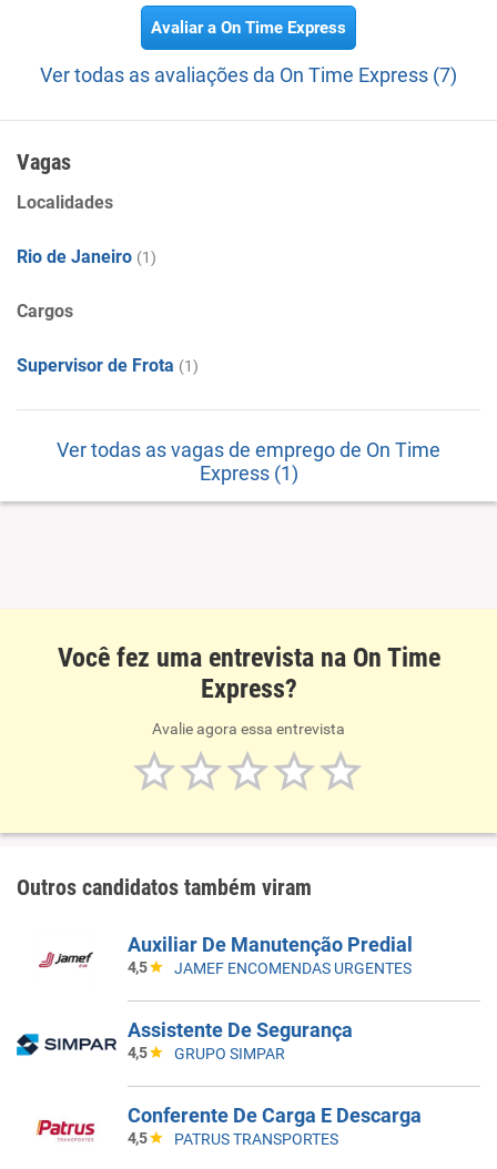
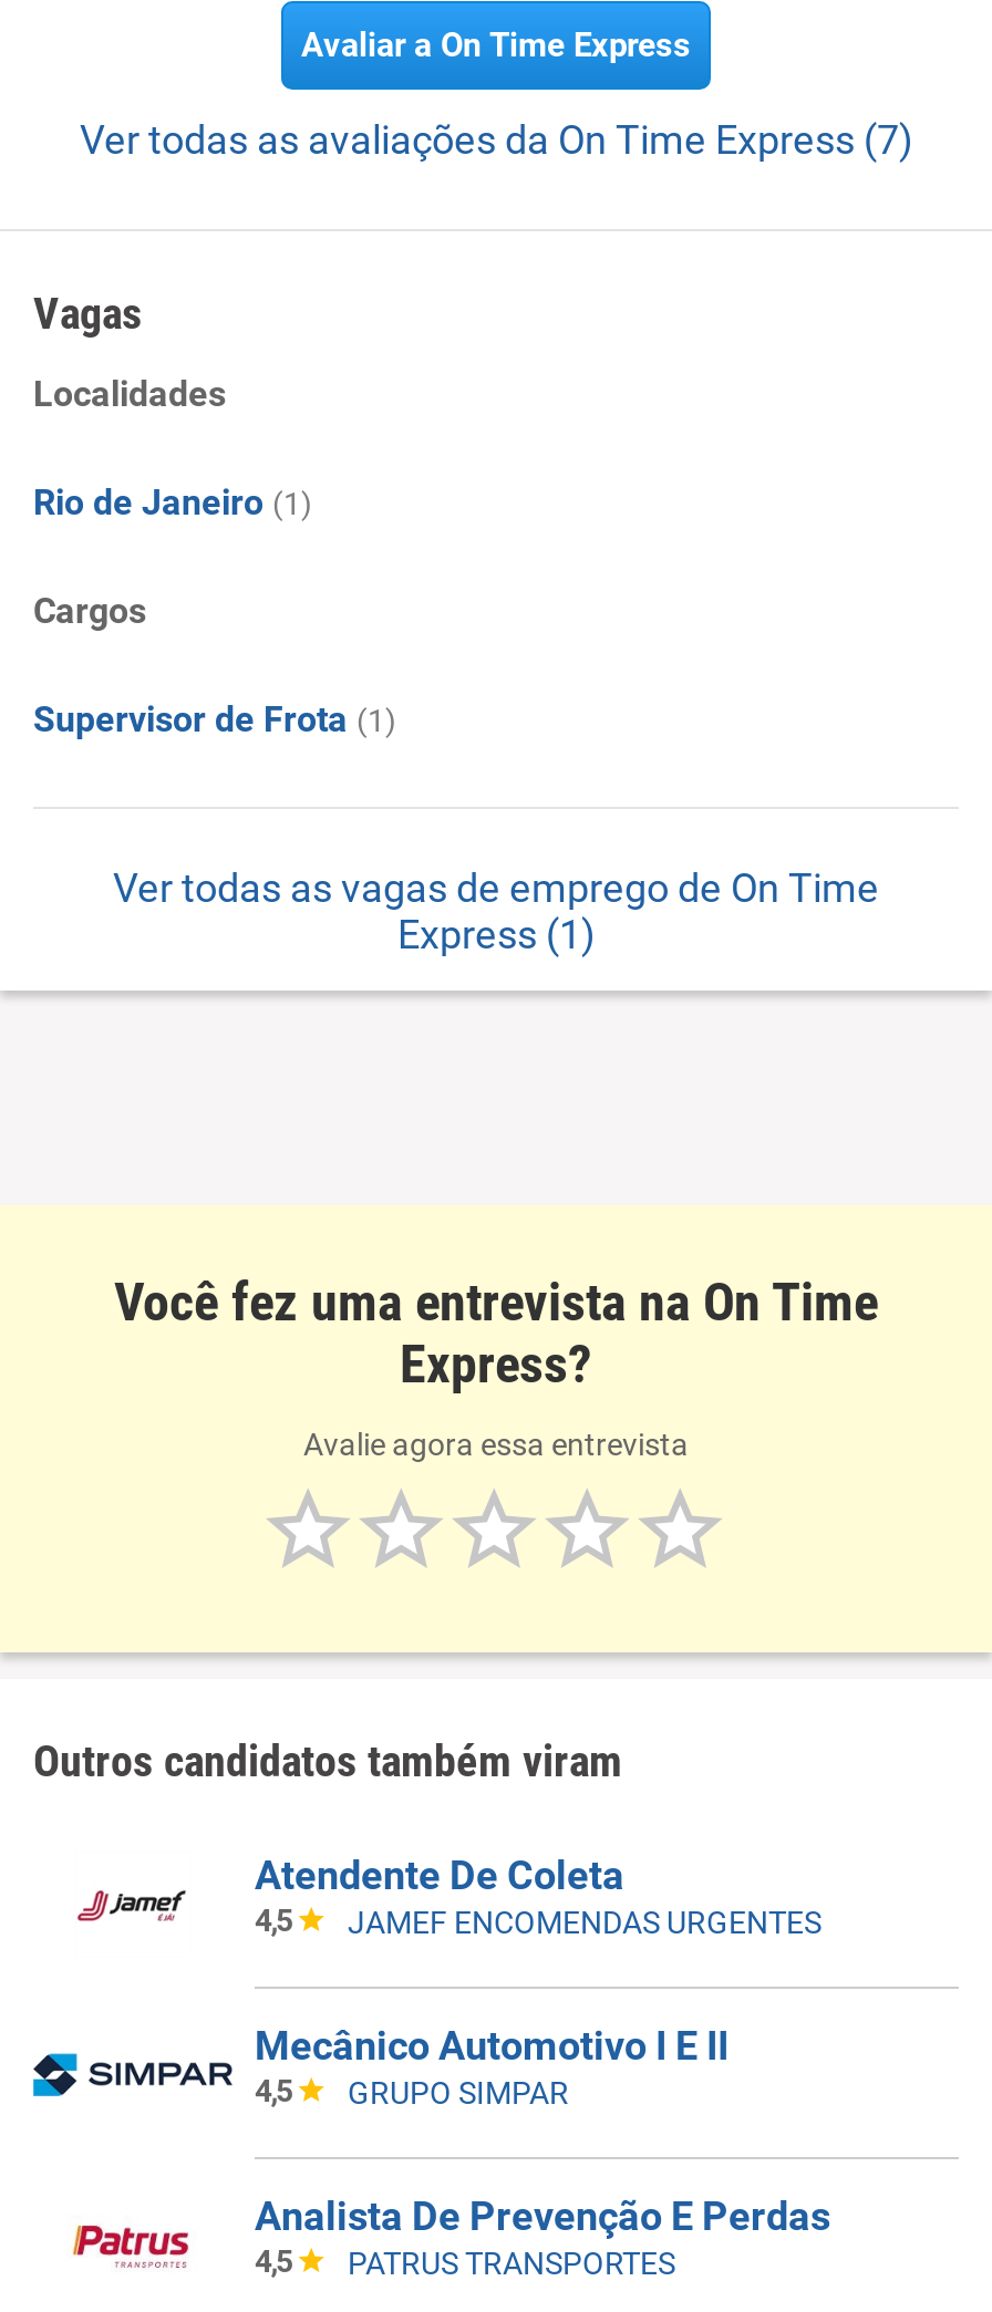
[128,933,413,956] Auxiliar De Manutenção Predial -> [255,1852,624,1898] Atendente De Coleta
[128,1018,353,1041] Assistente De Segurança -> [255,2022,728,2069] Mecânico Automotivo I E II
[128,1104,422,1127] Conferente De Carga E Descarga -> [255,2192,830,2239] Analista De Prevenção E Perdas

